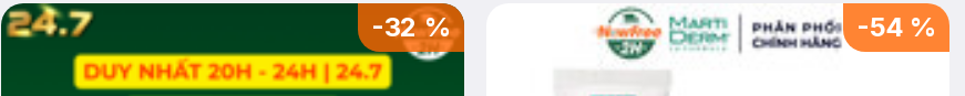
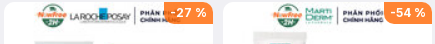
[371,10,451,43] -32% -> [170,5,207,20] -27%

